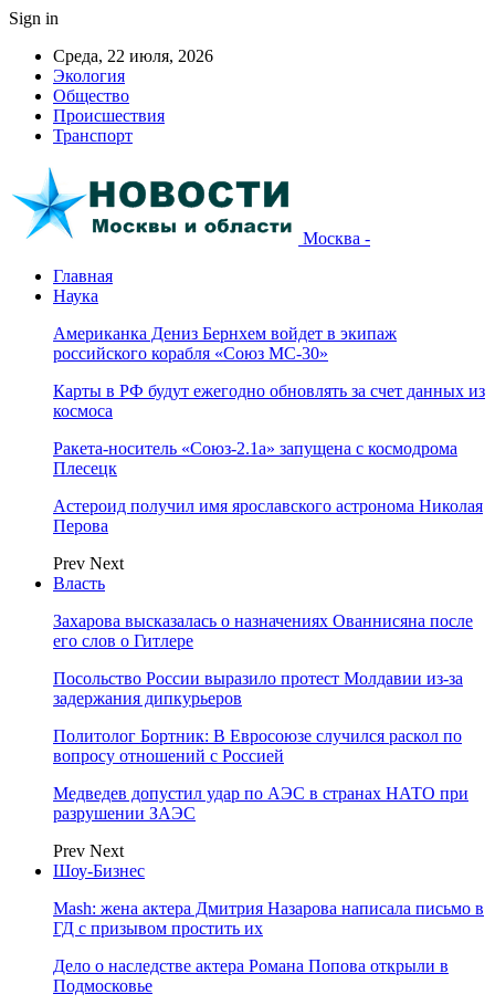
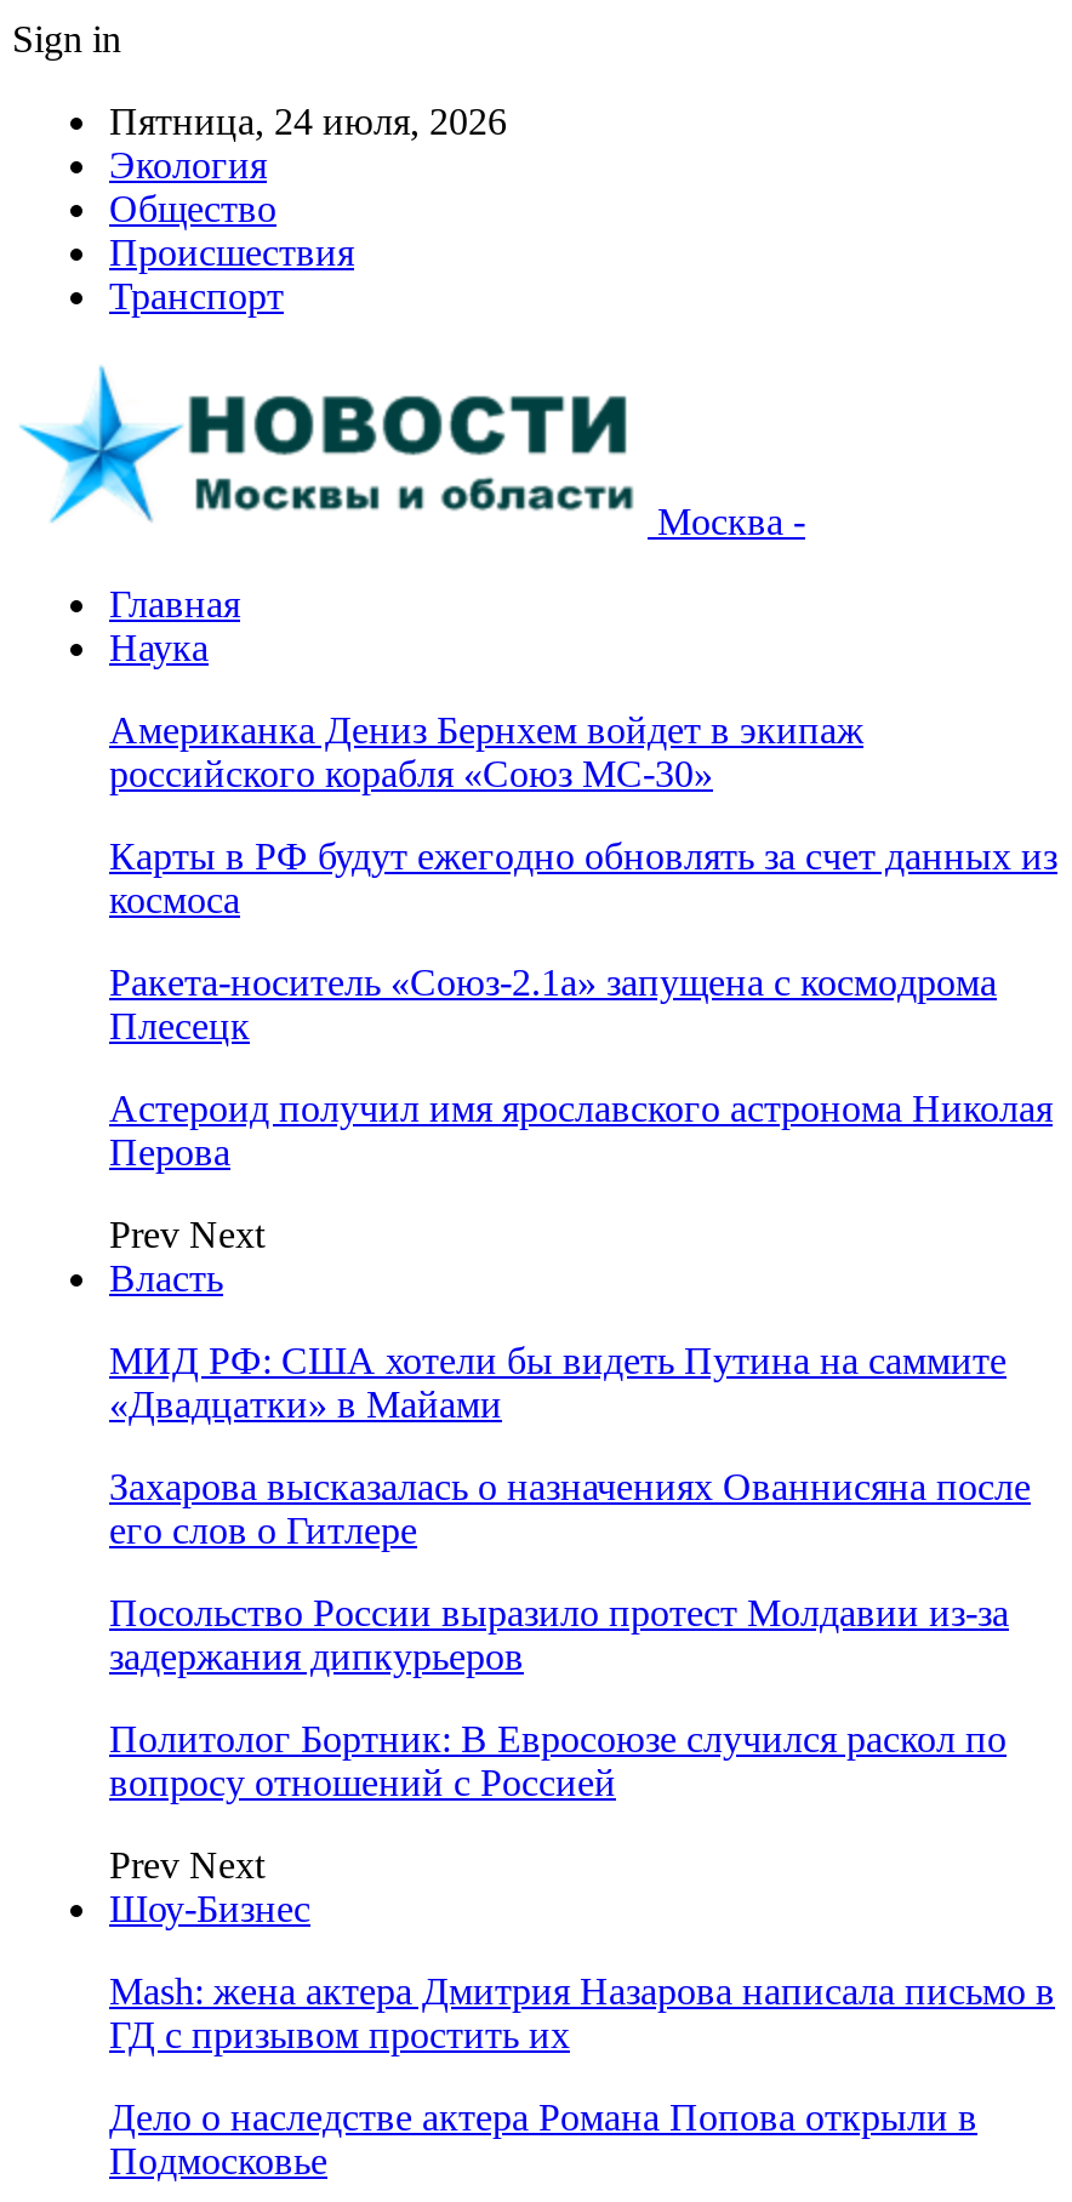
[53,46,213,65] Среда, 22 июля, 2026 -> [109,101,507,142] Пятница, 24 июля, 2026
none -> [109,1340,1007,1425] МИД РФ: США хотели бы видеть Путина на саммите | «Двадцатки» в Майами
moved [53,611,473,765] -> [109,1466,1031,1803]: Захарова высказалась о назначениях Ованнисяна после | его слов о Гитлере | Посольство России выразило протест Молдавии из-за | задержания дипкурьеров | Политолог Бортник: В Евросоюзе случился раскол по | вопросу отношений с Россией
[53,784,468,823] Медведев допустил удар по АЭС в странах НАТО при | разрушении ЗАЭС -> none

